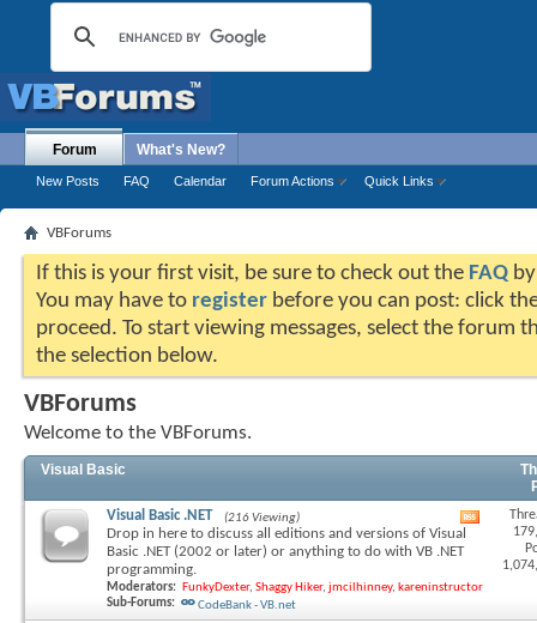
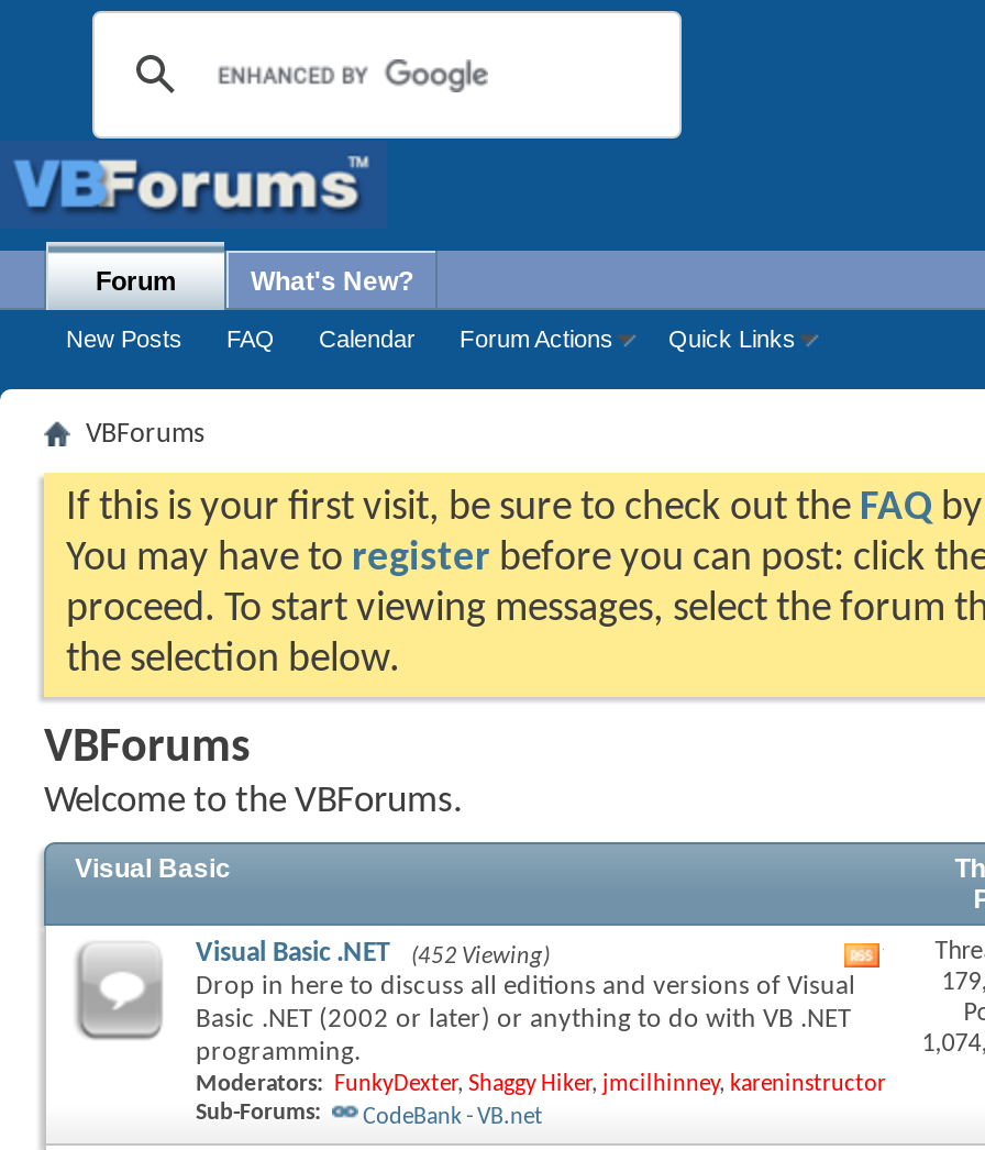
[107,508,300,525] Visual Basic .NET (216 Viewing) -> [196,939,550,970] Visual Basic .NET (452 Viewing)

